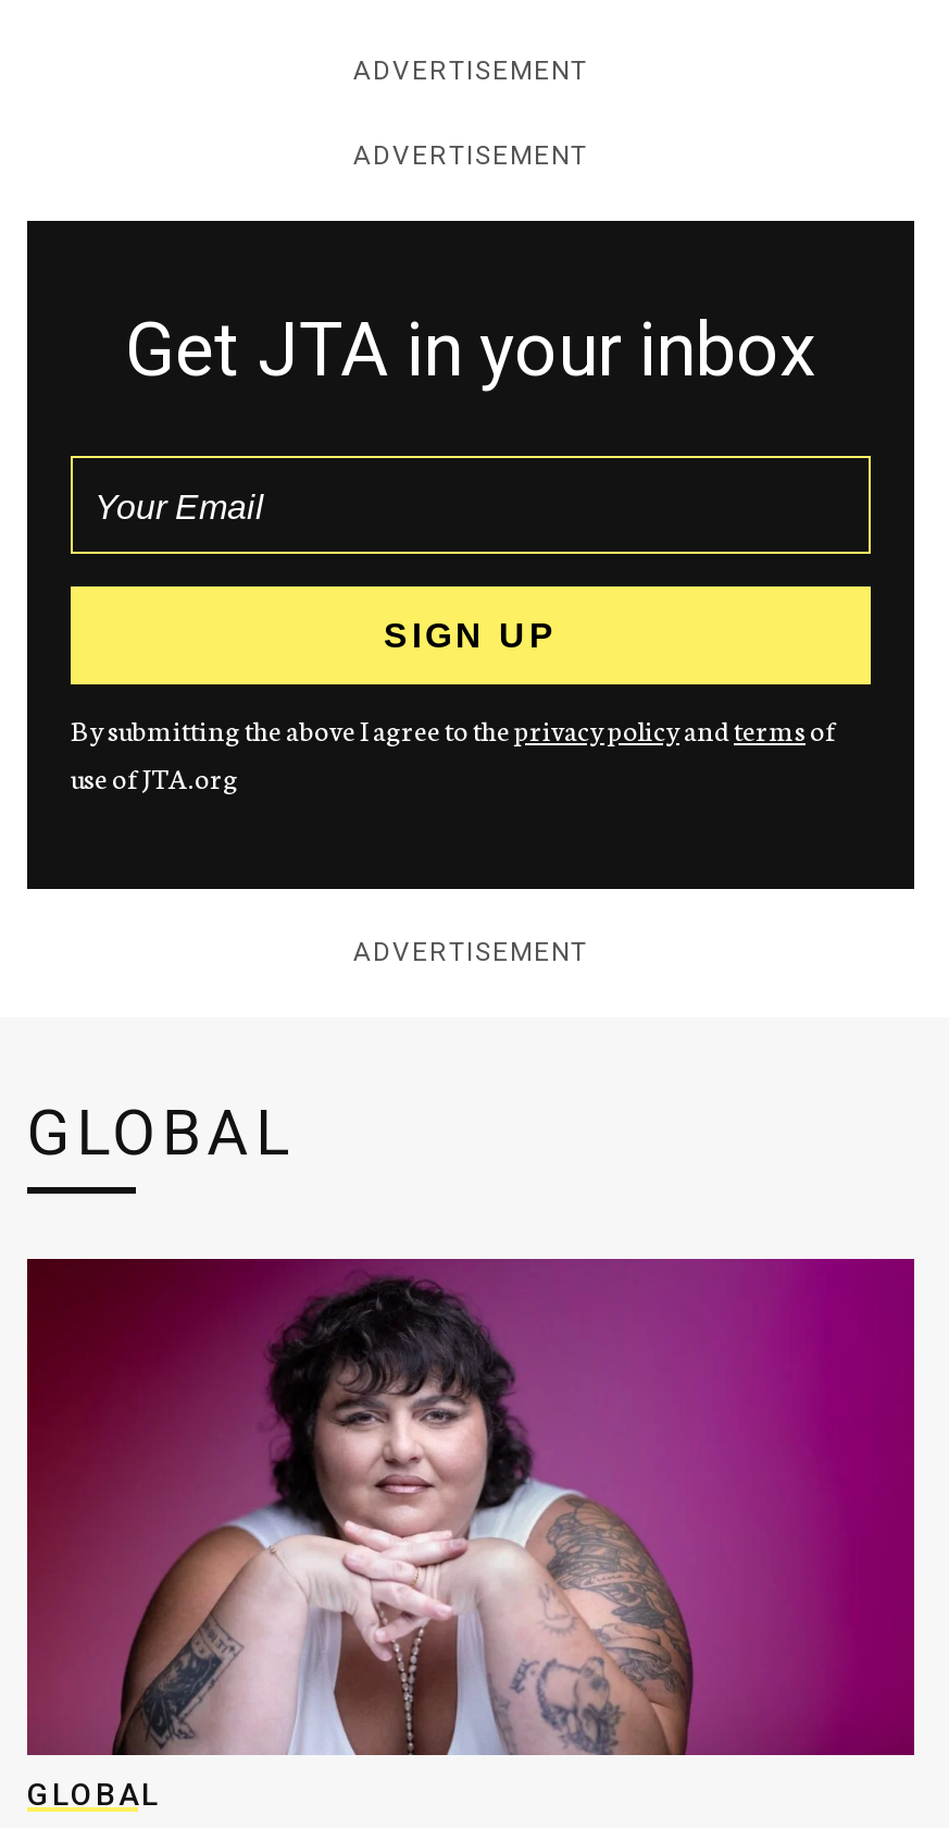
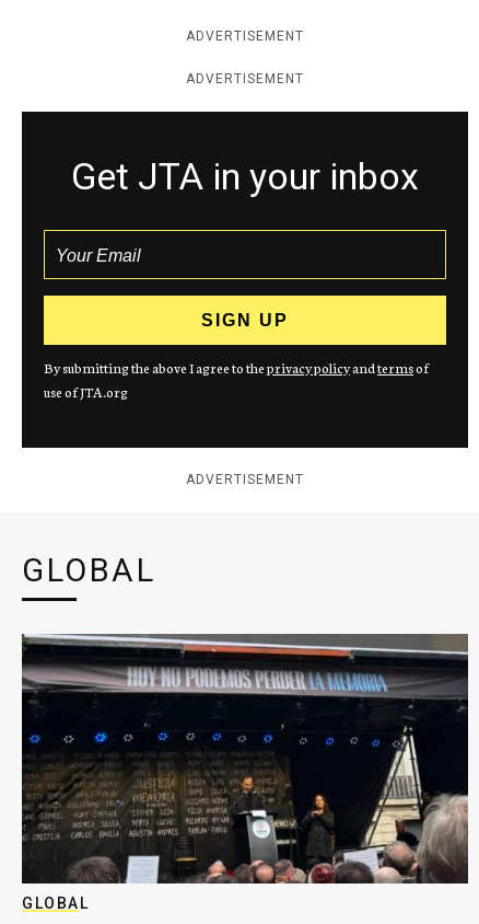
[25,1257,916,1757] [image] -> [21,633,469,885] [image]

